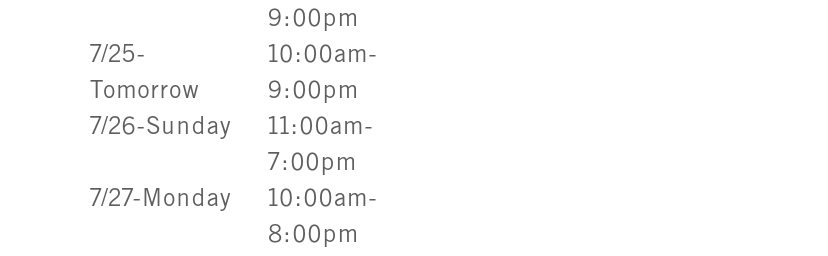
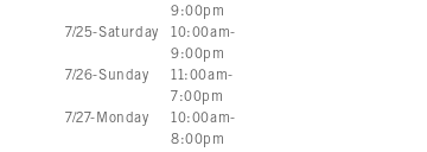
[90,44,200,104] 7/25- | Tomorrow -> [65,26,159,41] 7/25-Saturday

